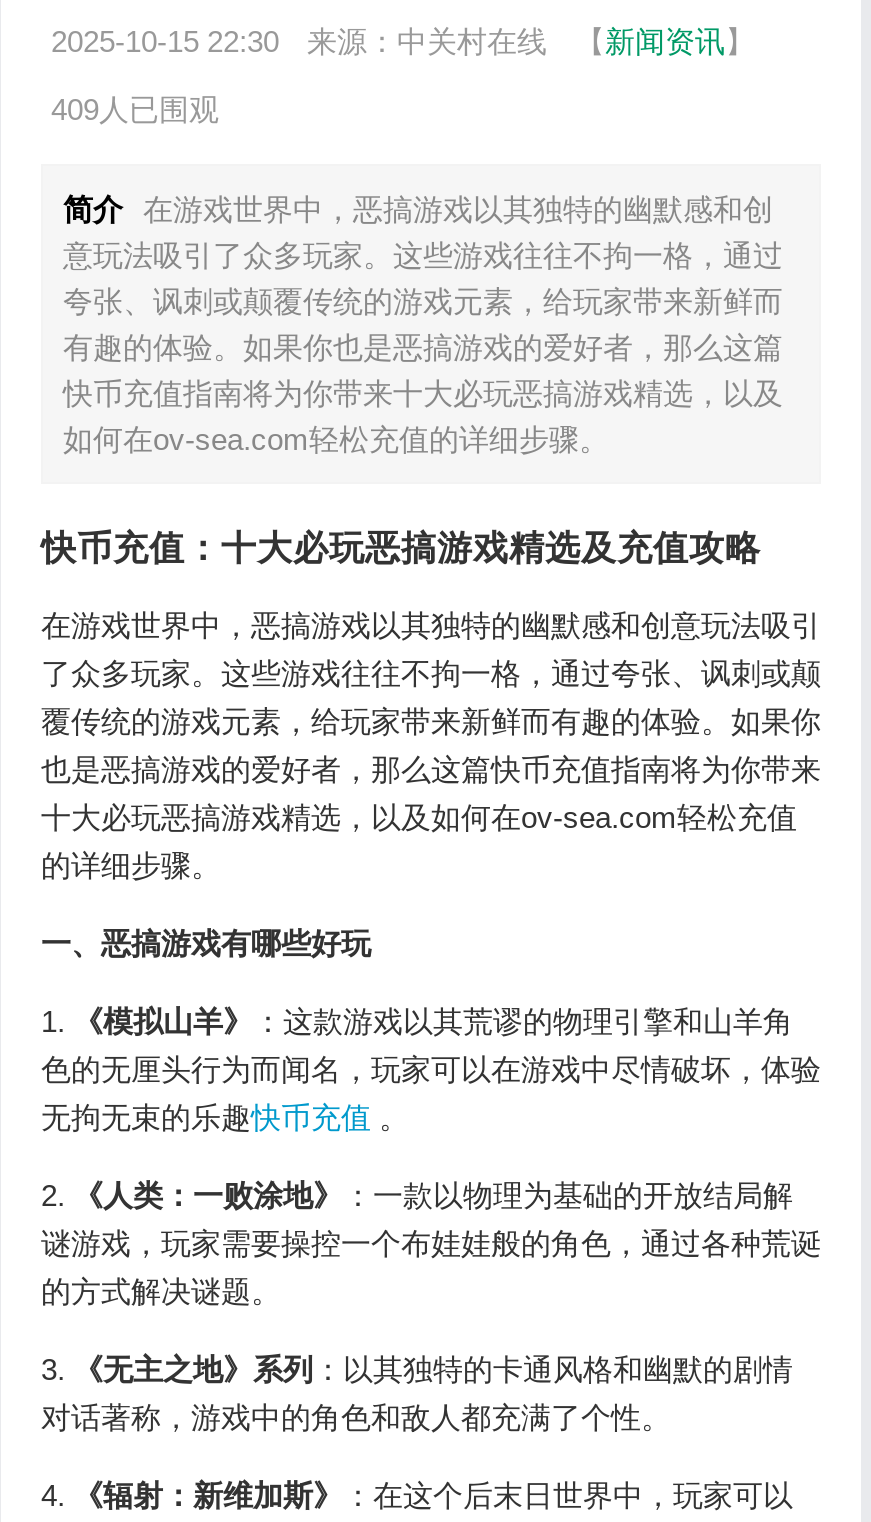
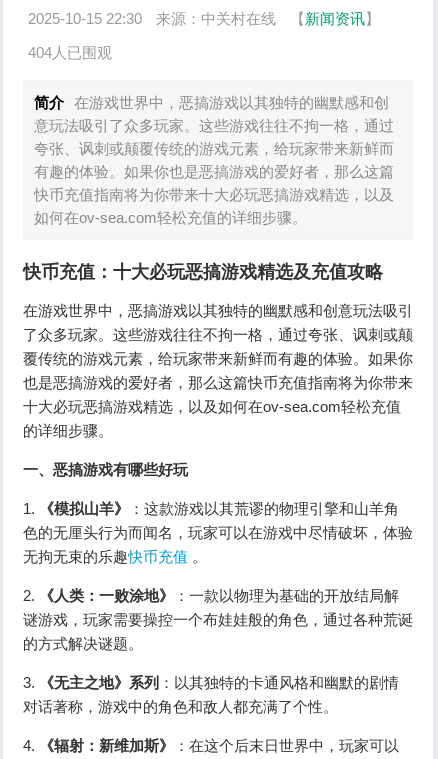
[51,92,219,126] 409人已围观 -> [28,44,112,61] 404人已围观

